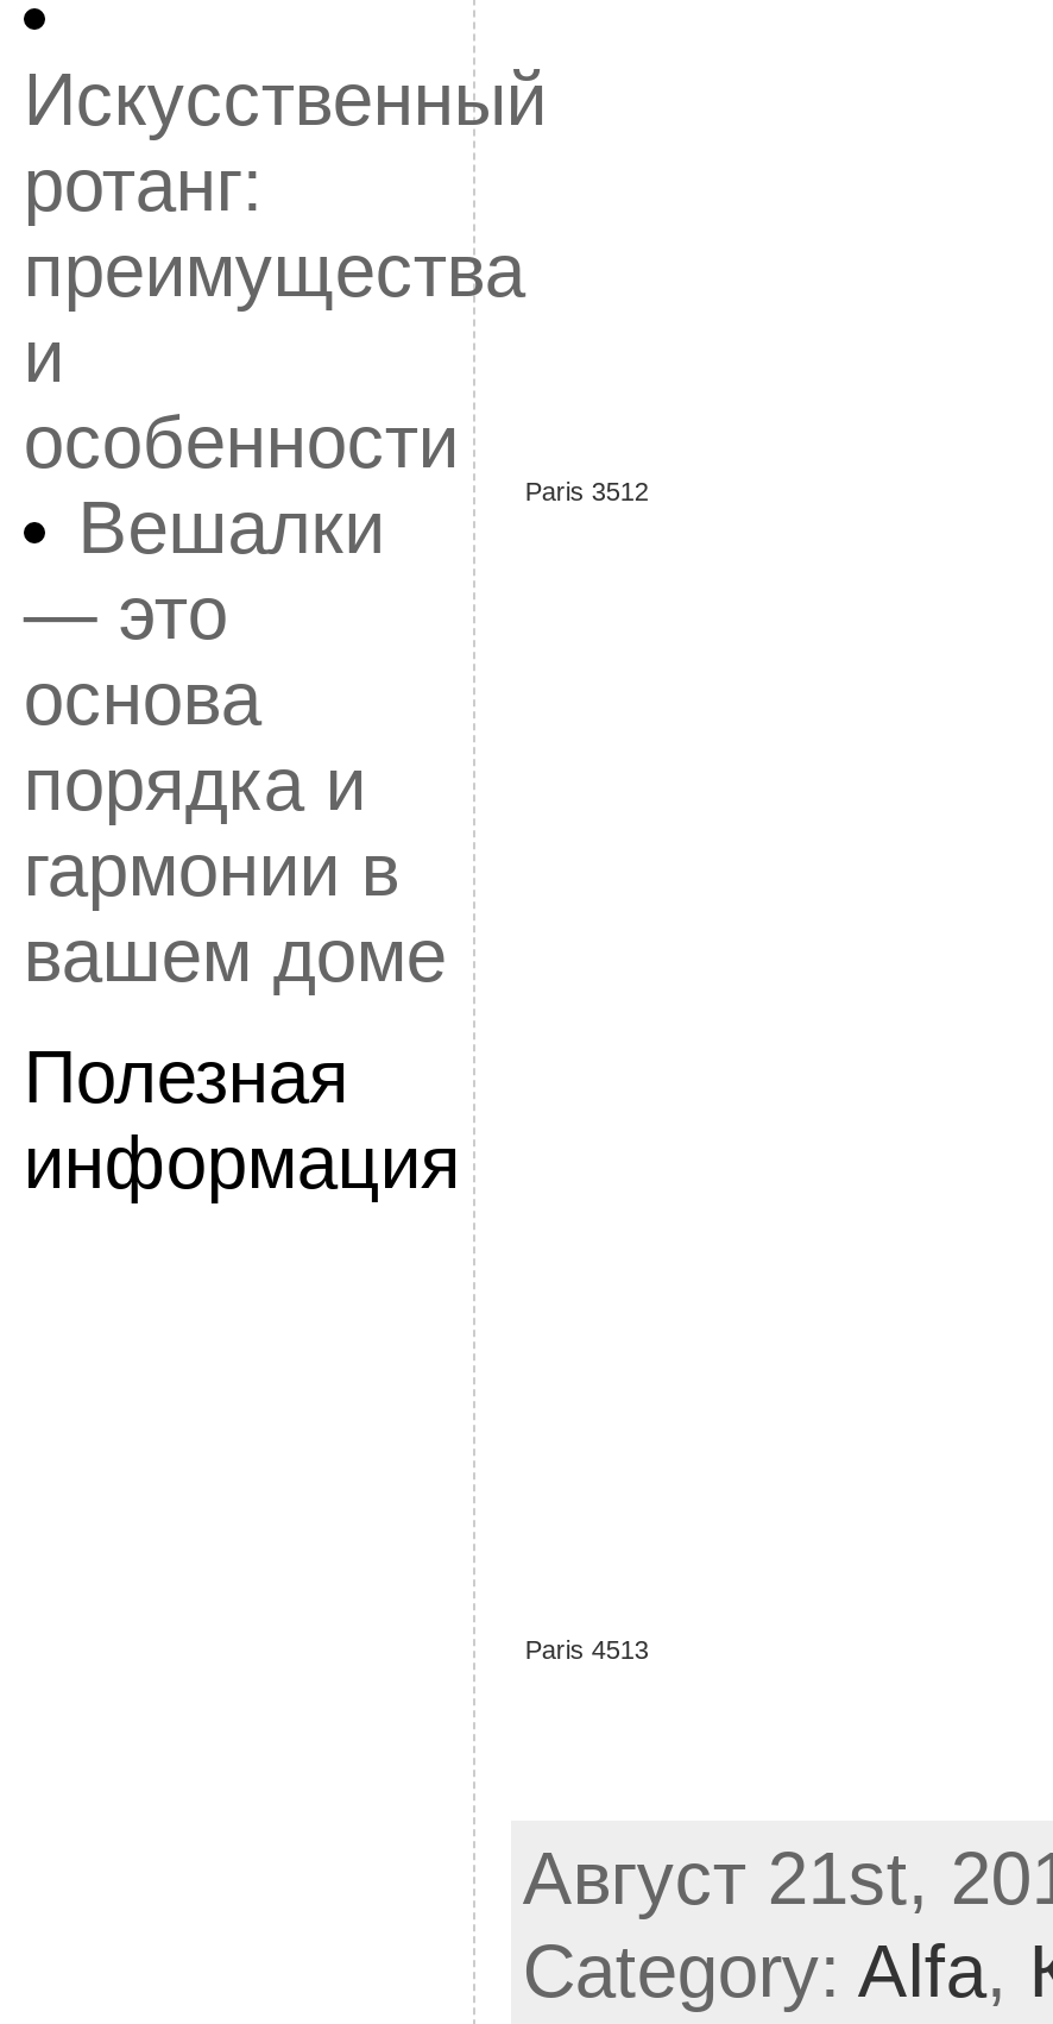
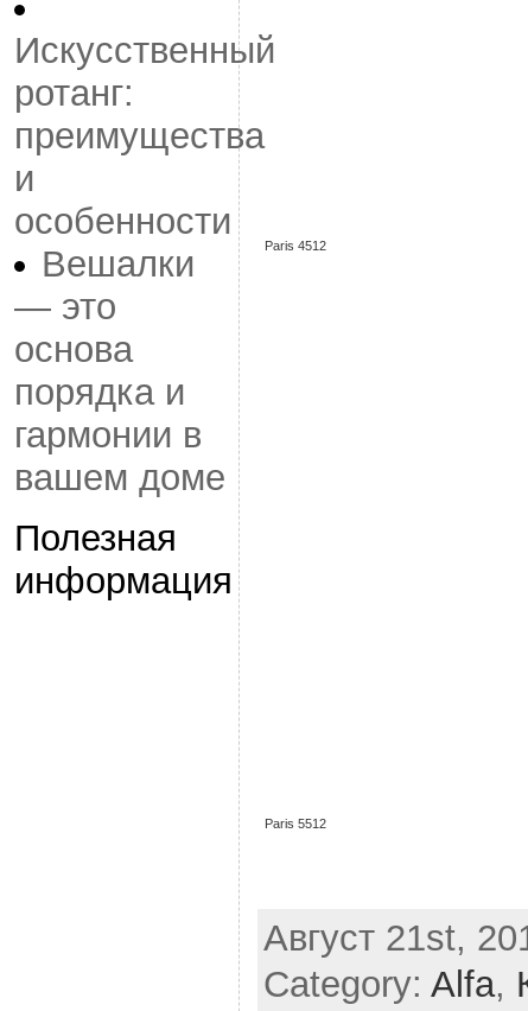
[525,477,649,506] Paris 3512 -> [264,239,326,253] Paris 4512
[525,1636,649,1664] Paris 4513 -> [264,817,326,831] Paris 5512

